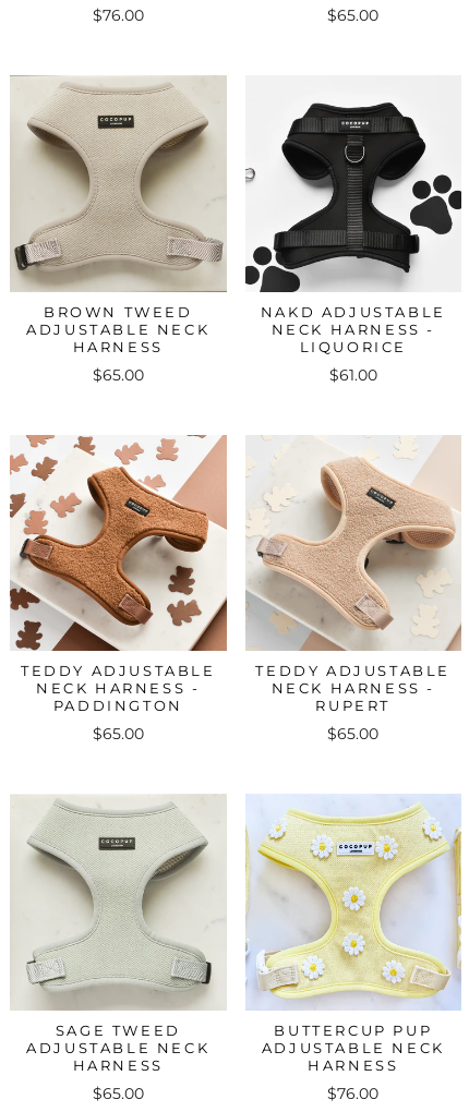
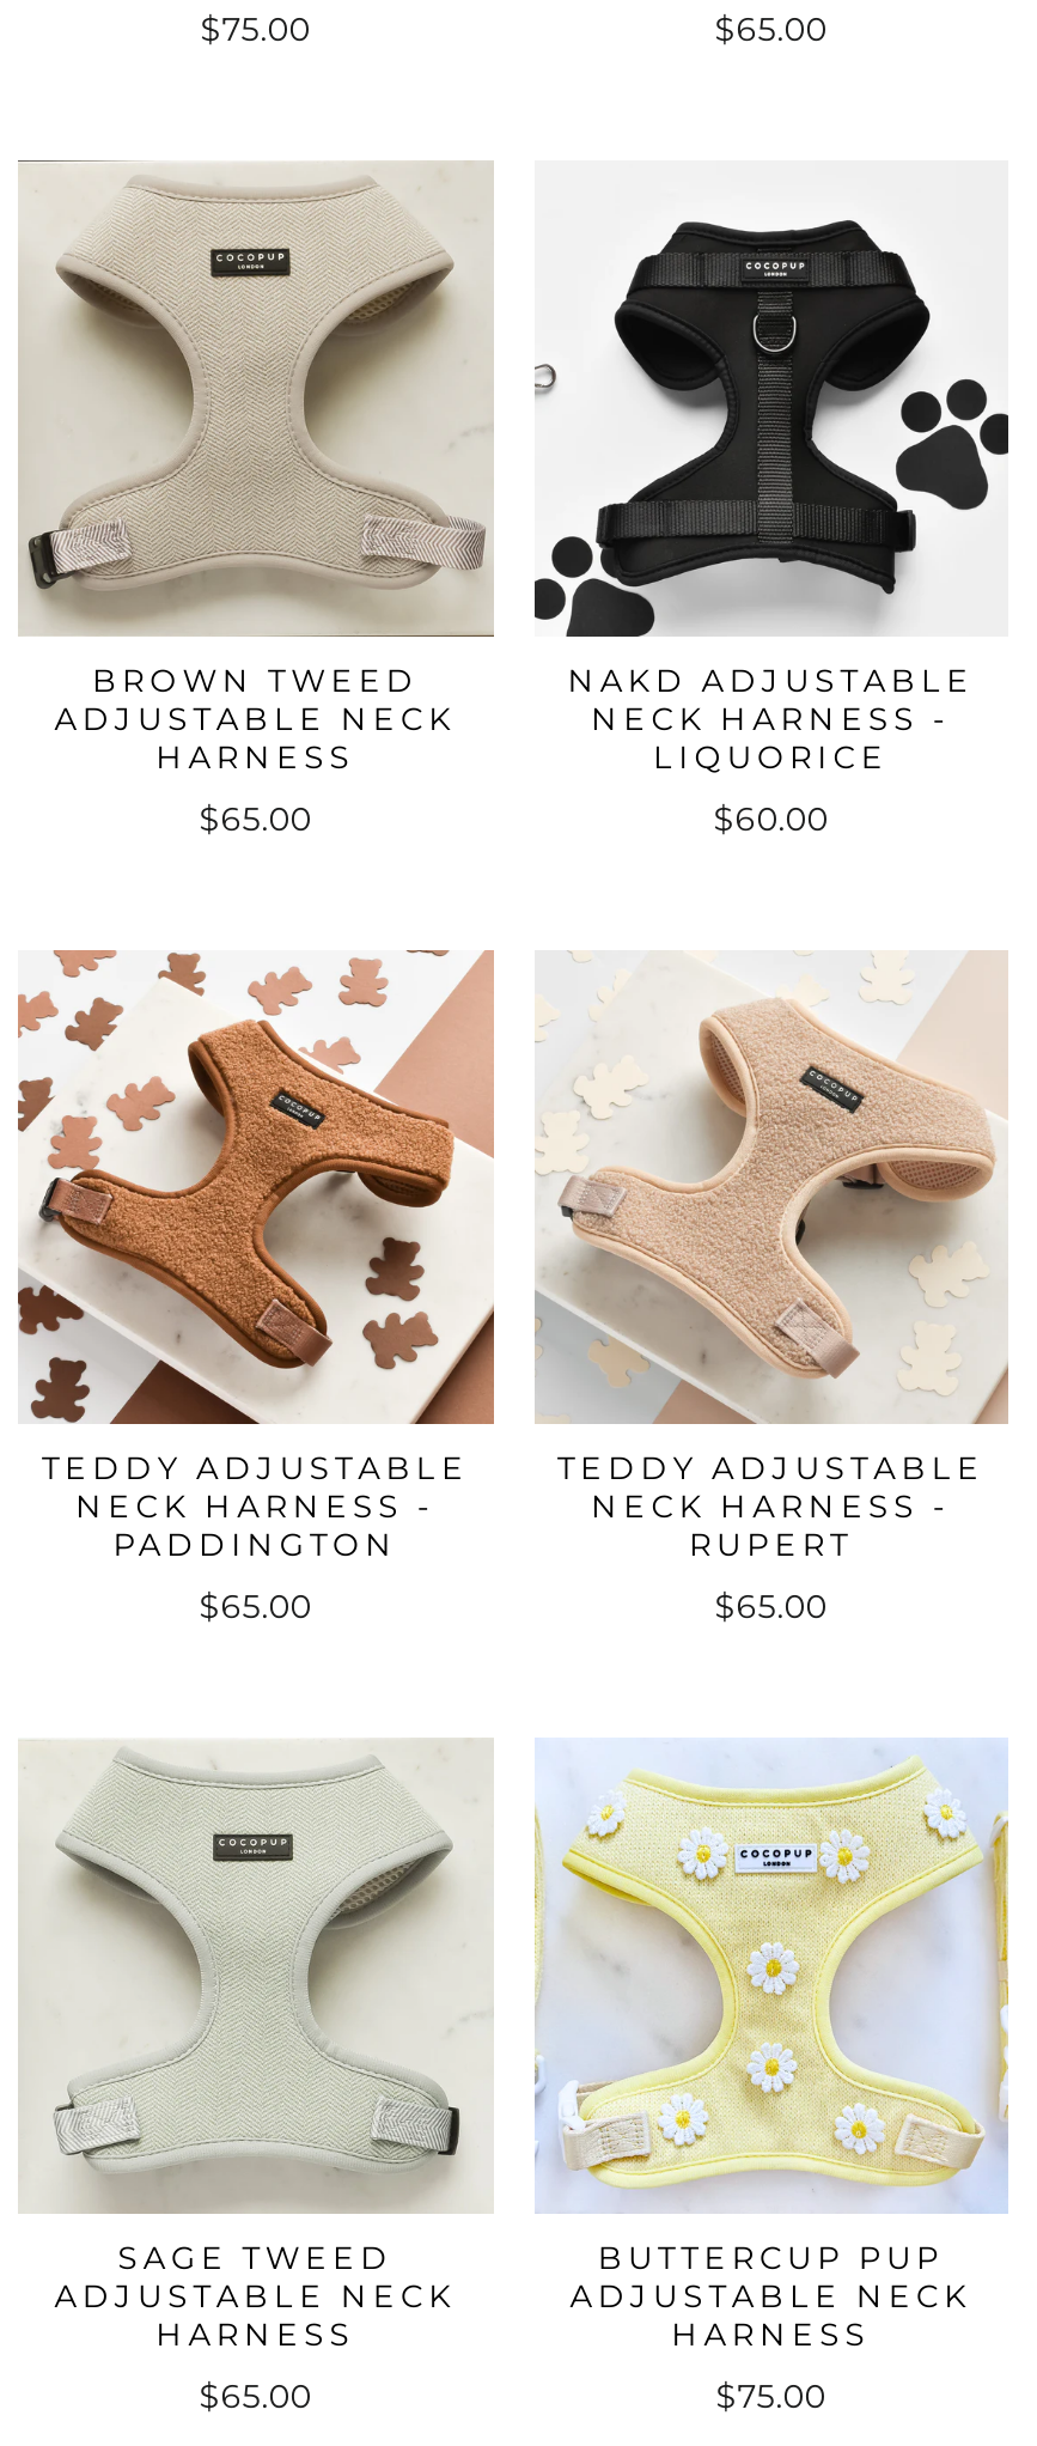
[92,7,144,24] $76.00 -> [200,10,310,48] $75.00
[329,366,377,384] $61.00 -> [714,799,828,837] $60.00
[327,1085,379,1102] $76.00 -> [716,2376,826,2414] $75.00

